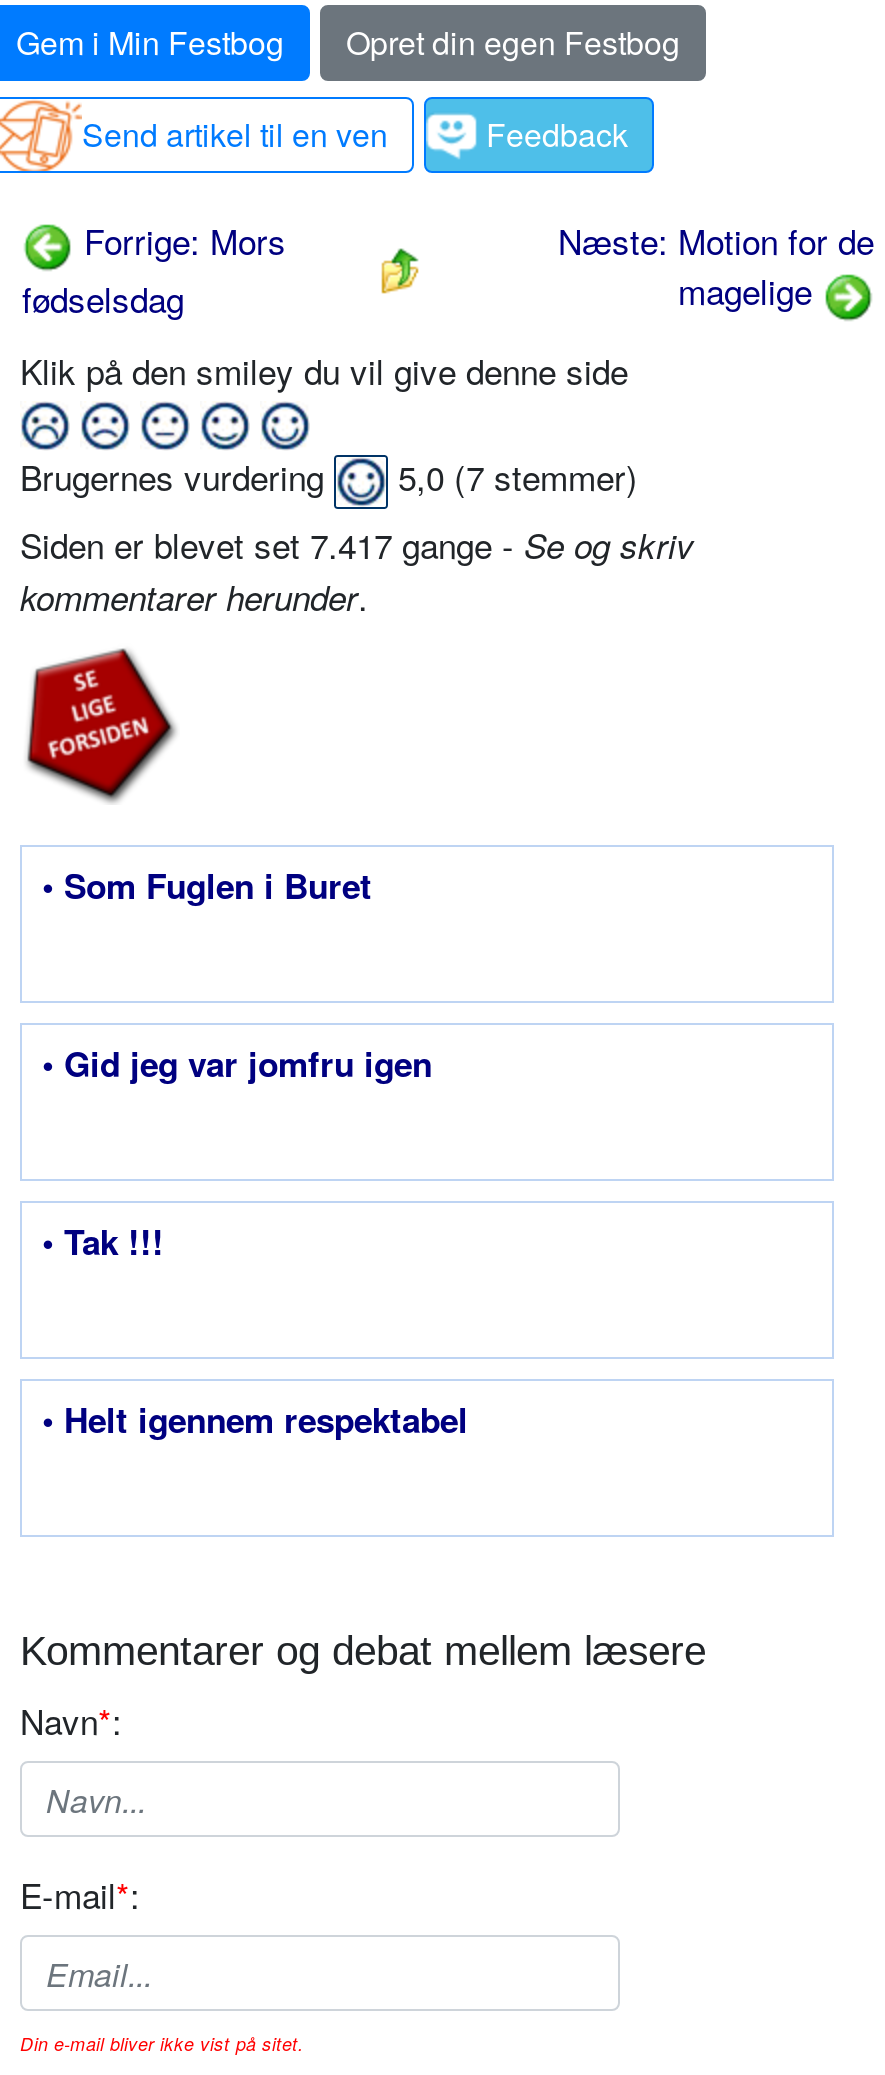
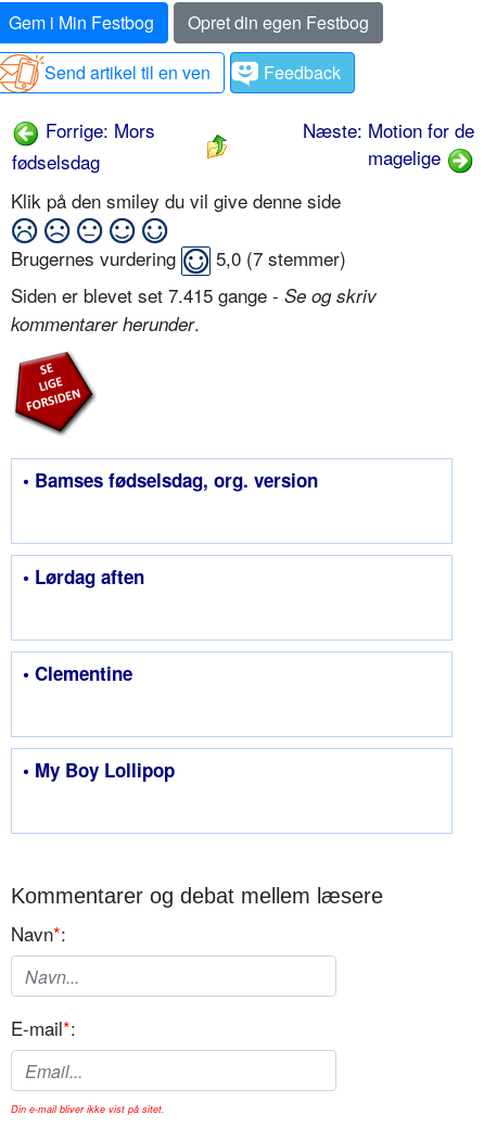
[20,519,694,569] Siden er blevet set 7.417 gange - Se og skriv -> [11,281,377,308] Siden er blevet set 7.415 gange - Se og skriv
[42,861,372,909] • Som Fuglen i Buret -> [23,467,318,493] • Bamses fødselsdag, org. version
[42,1039,432,1087] • Gid jeg var jomfru igen -> [23,564,144,590] • Lørdag aften
[42,1217,164,1265] • Tak !!! -> [23,660,132,686] • Clementine
[42,1395,468,1443] • Helt igennem respektabel -> [23,757,175,783] • My Boy Lollipop

